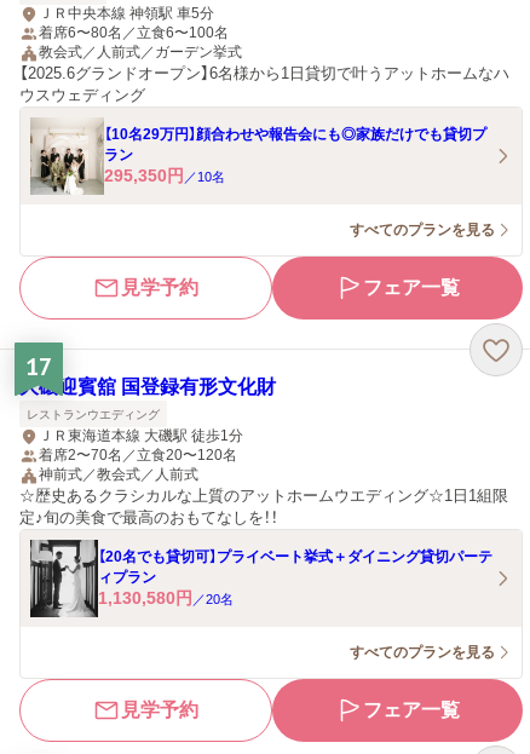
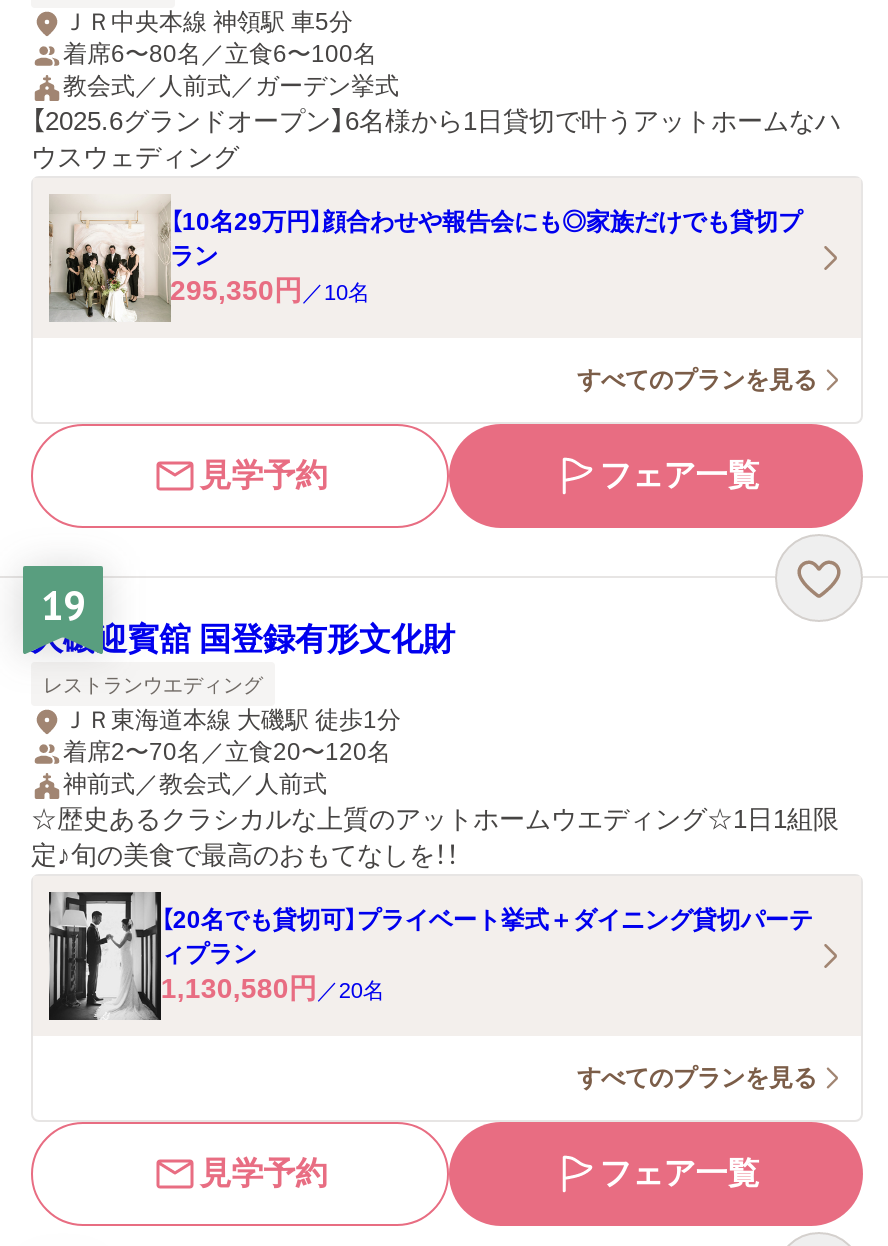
[25,351,52,382] 17 -> [41,580,85,632] 19

